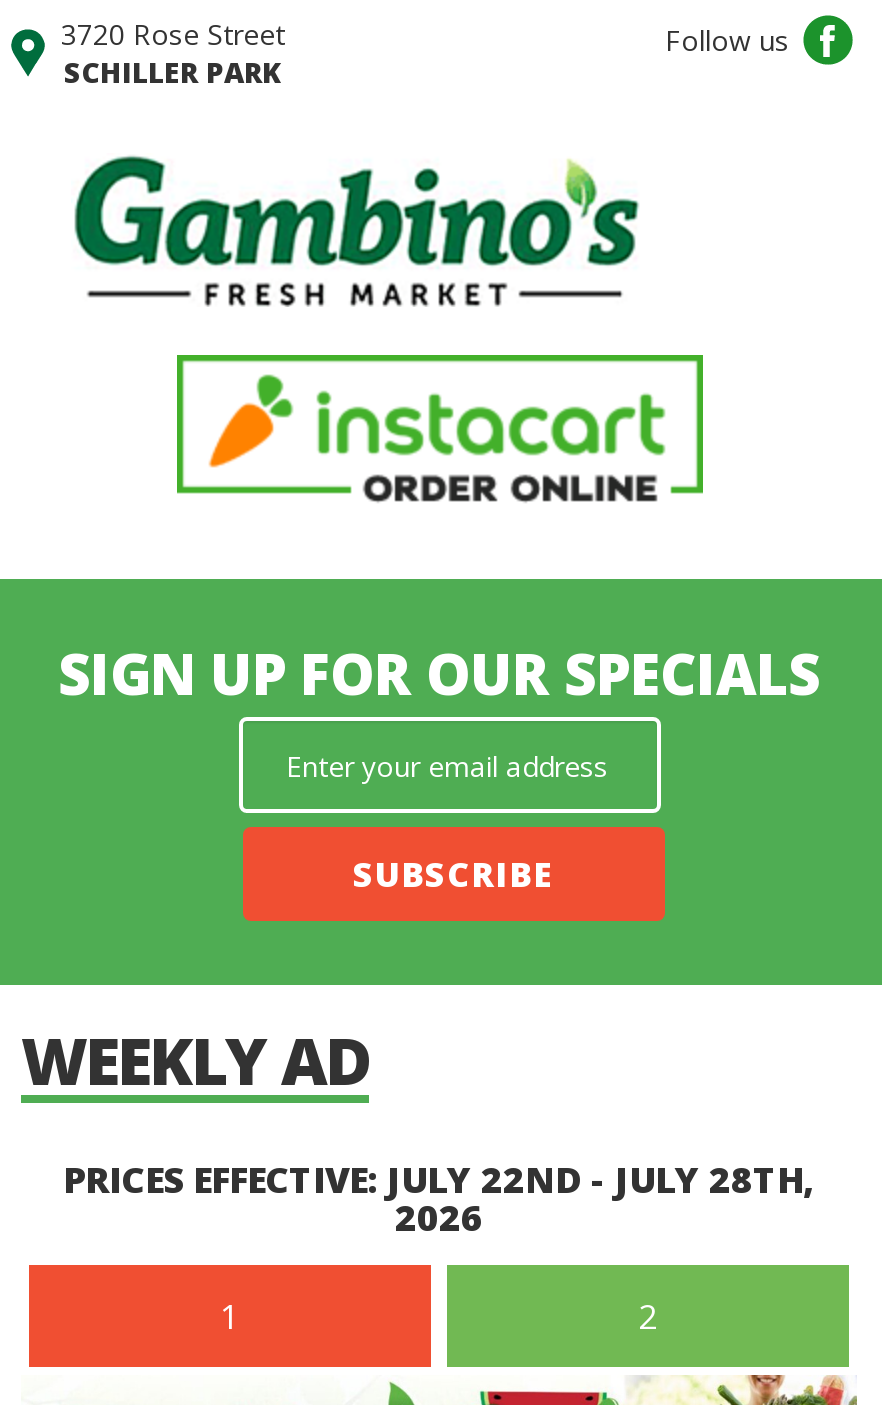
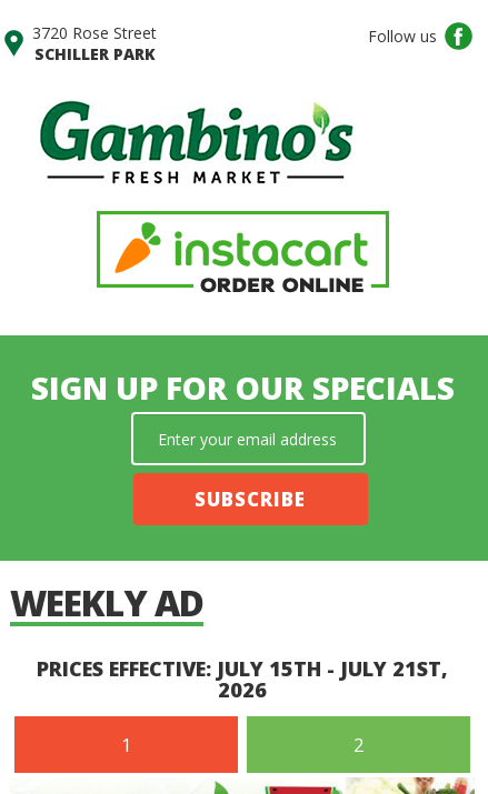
[63,1155,815,1203] PRICES EFFECTIVE: JULY 22ND - JULY 28TH, -> [37,655,448,682] PRICES EFFECTIVE: JULY 15TH - JULY 21ST,

